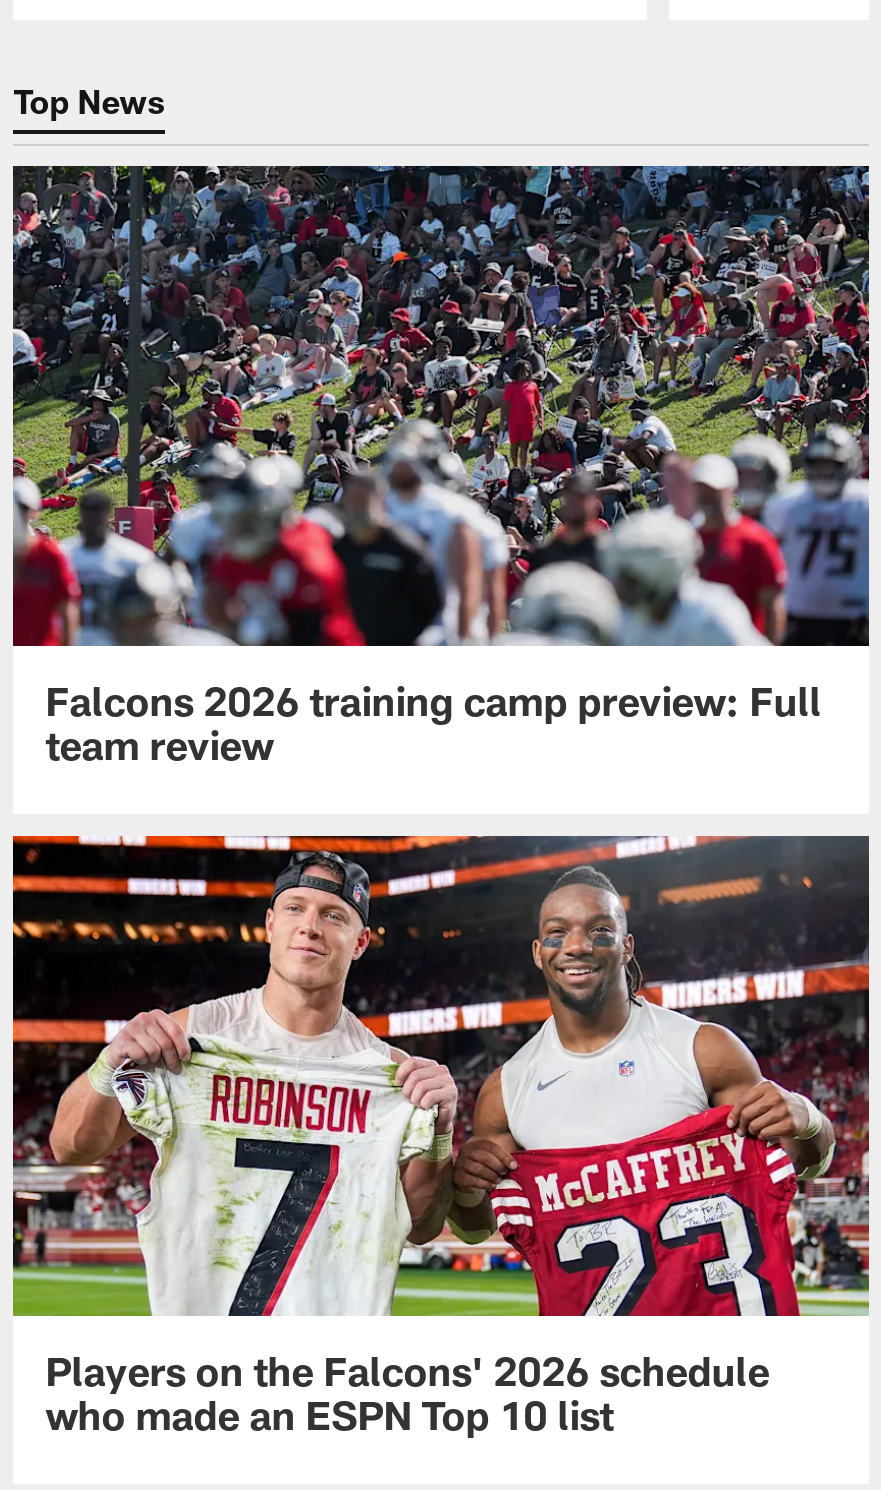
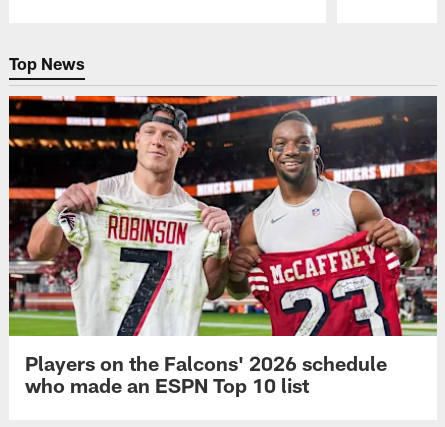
[11,164,871,769] [image] | Falcons 2026 training camp preview: Full | team review -> none

